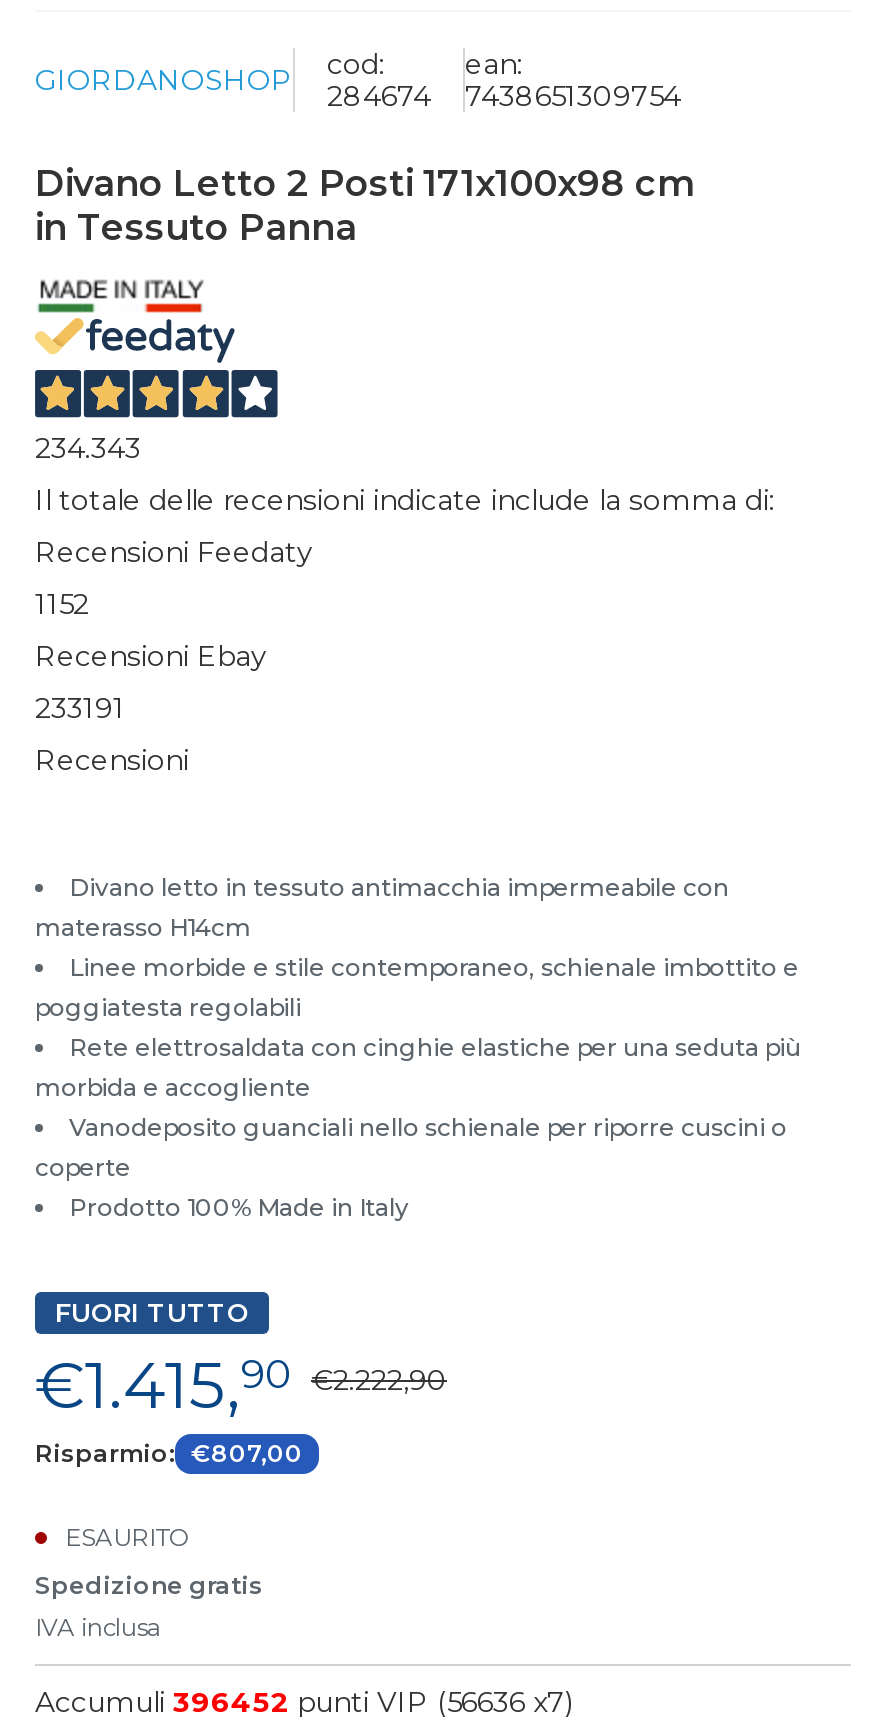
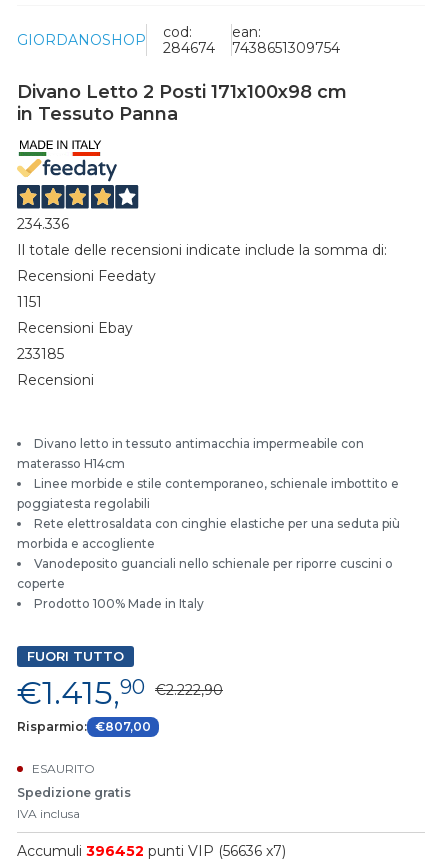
[35,430,141,466] 234.343 -> [17,215,69,233] 234.336
[35,586,89,622] 1152 -> [17,293,42,311] 1151
[35,690,125,726] 233191 -> [17,345,64,363] 233185

